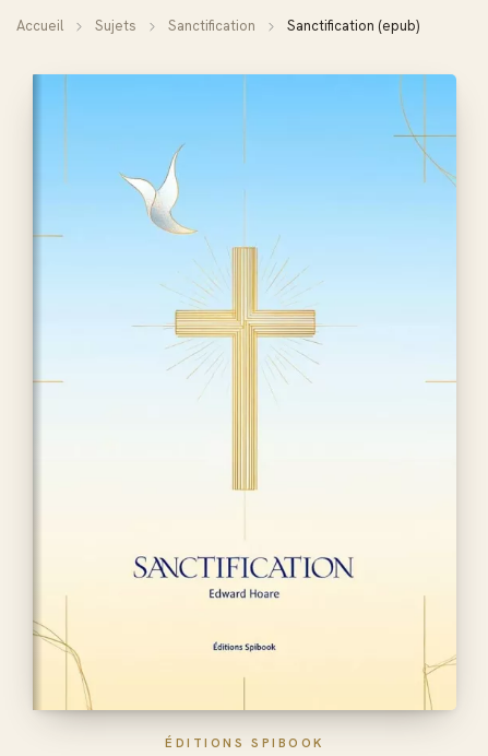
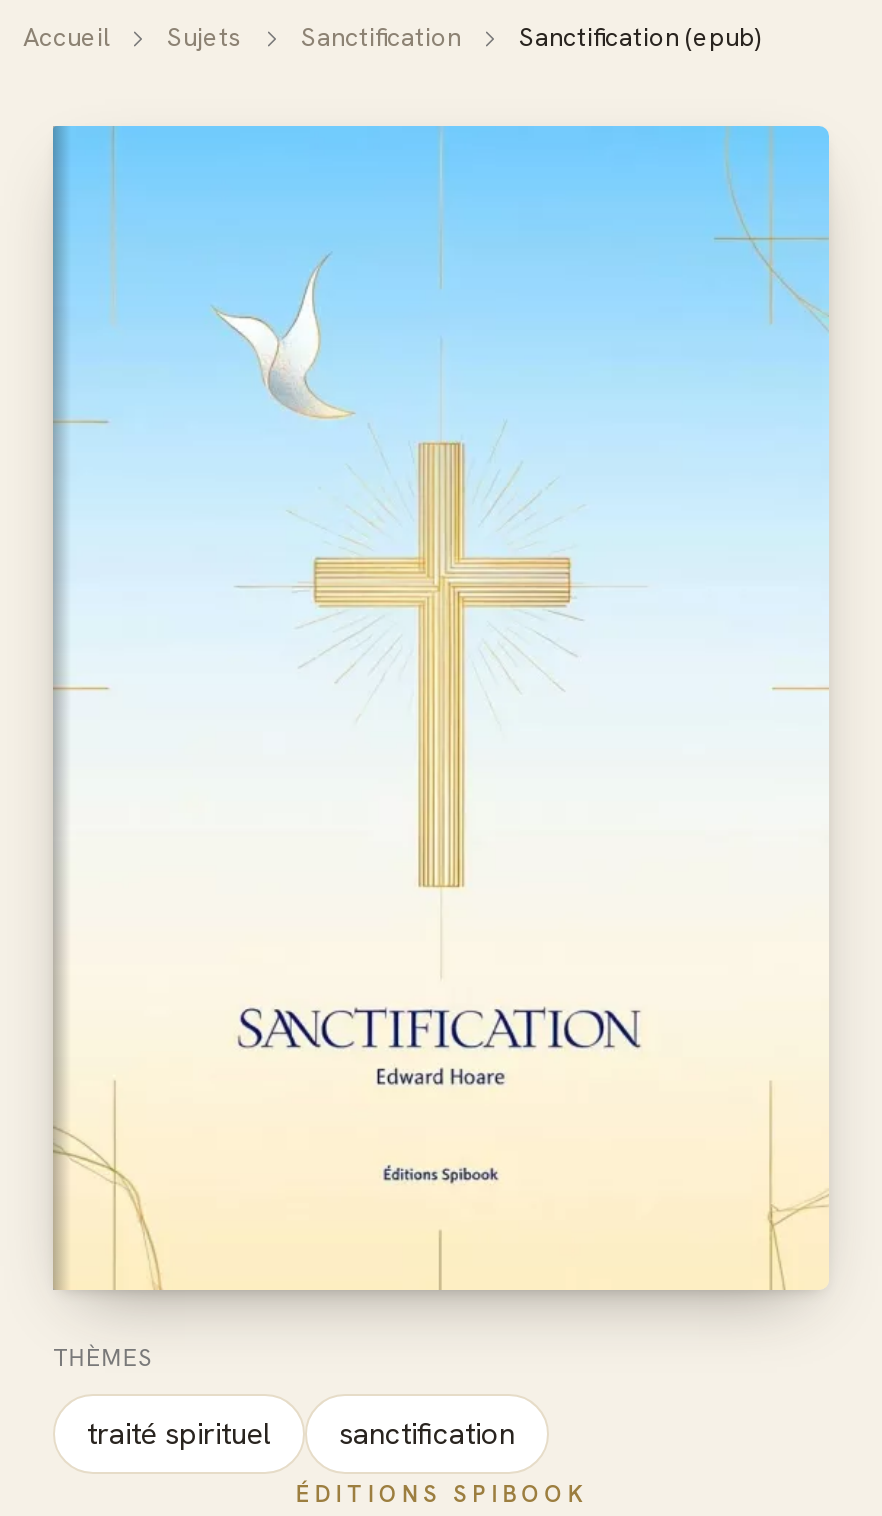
none -> [53,1343,515,1453] THÈMES | traité spirituel | sanctification

